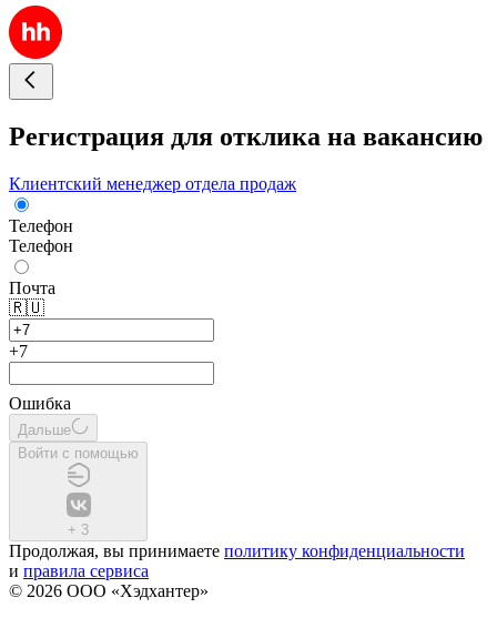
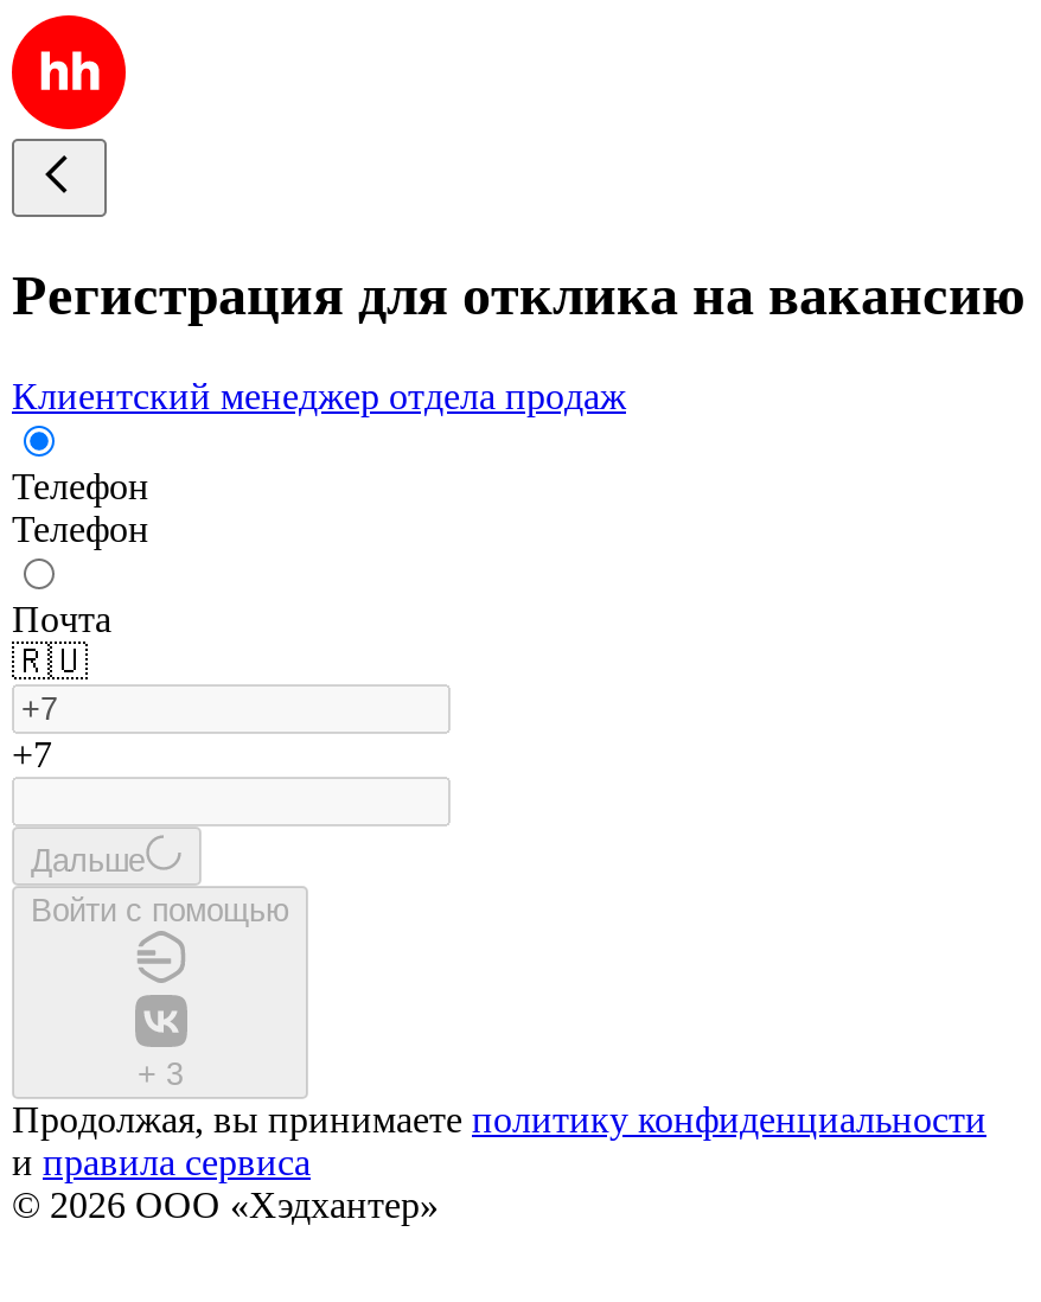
[9,394,71,413] Ошибка -> none

